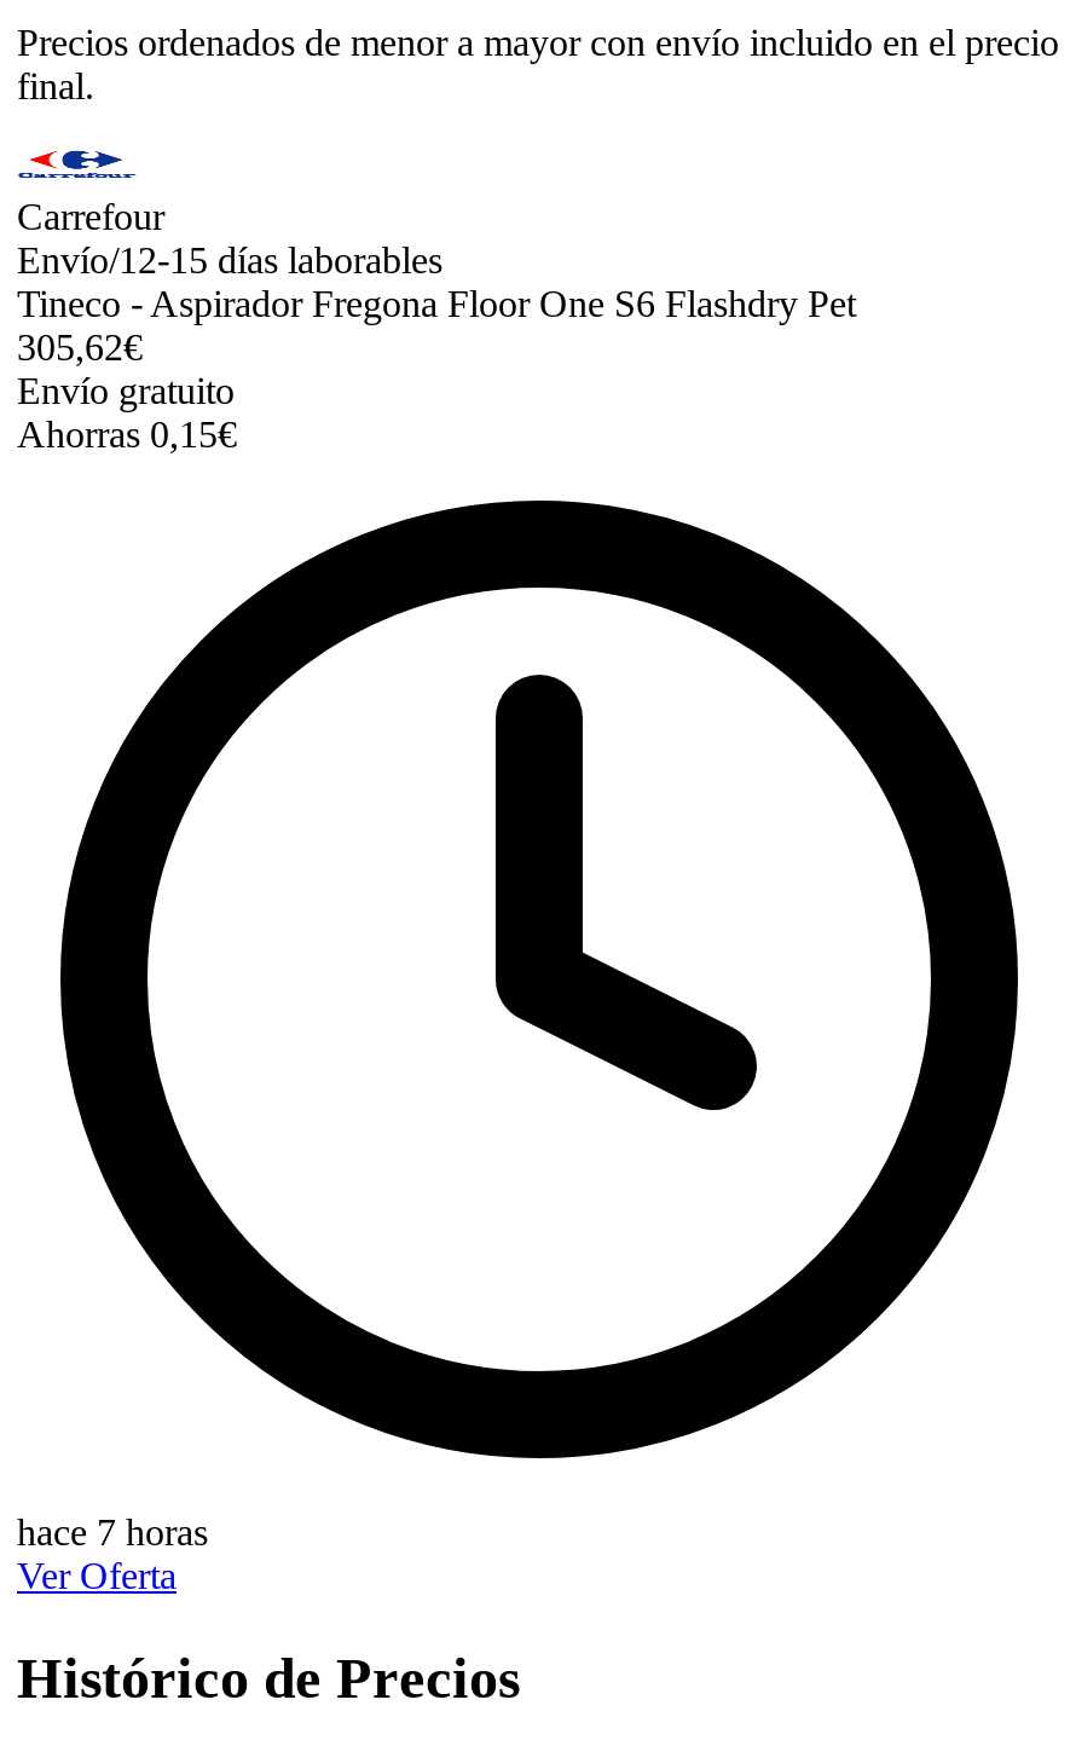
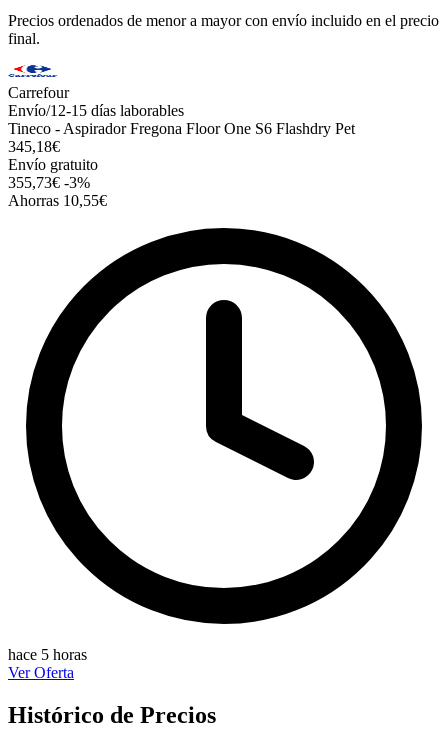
[17,326,143,367] 305,62€ -> [8,138,60,155] 345,18€
[17,413,237,454] Ahorras 0,15€ -> [8,174,107,209] 355,73€ -3% | Ahorras 10,55€
[17,1511,208,1552] hace 7 horas -> [8,646,87,663] hace 5 horas

